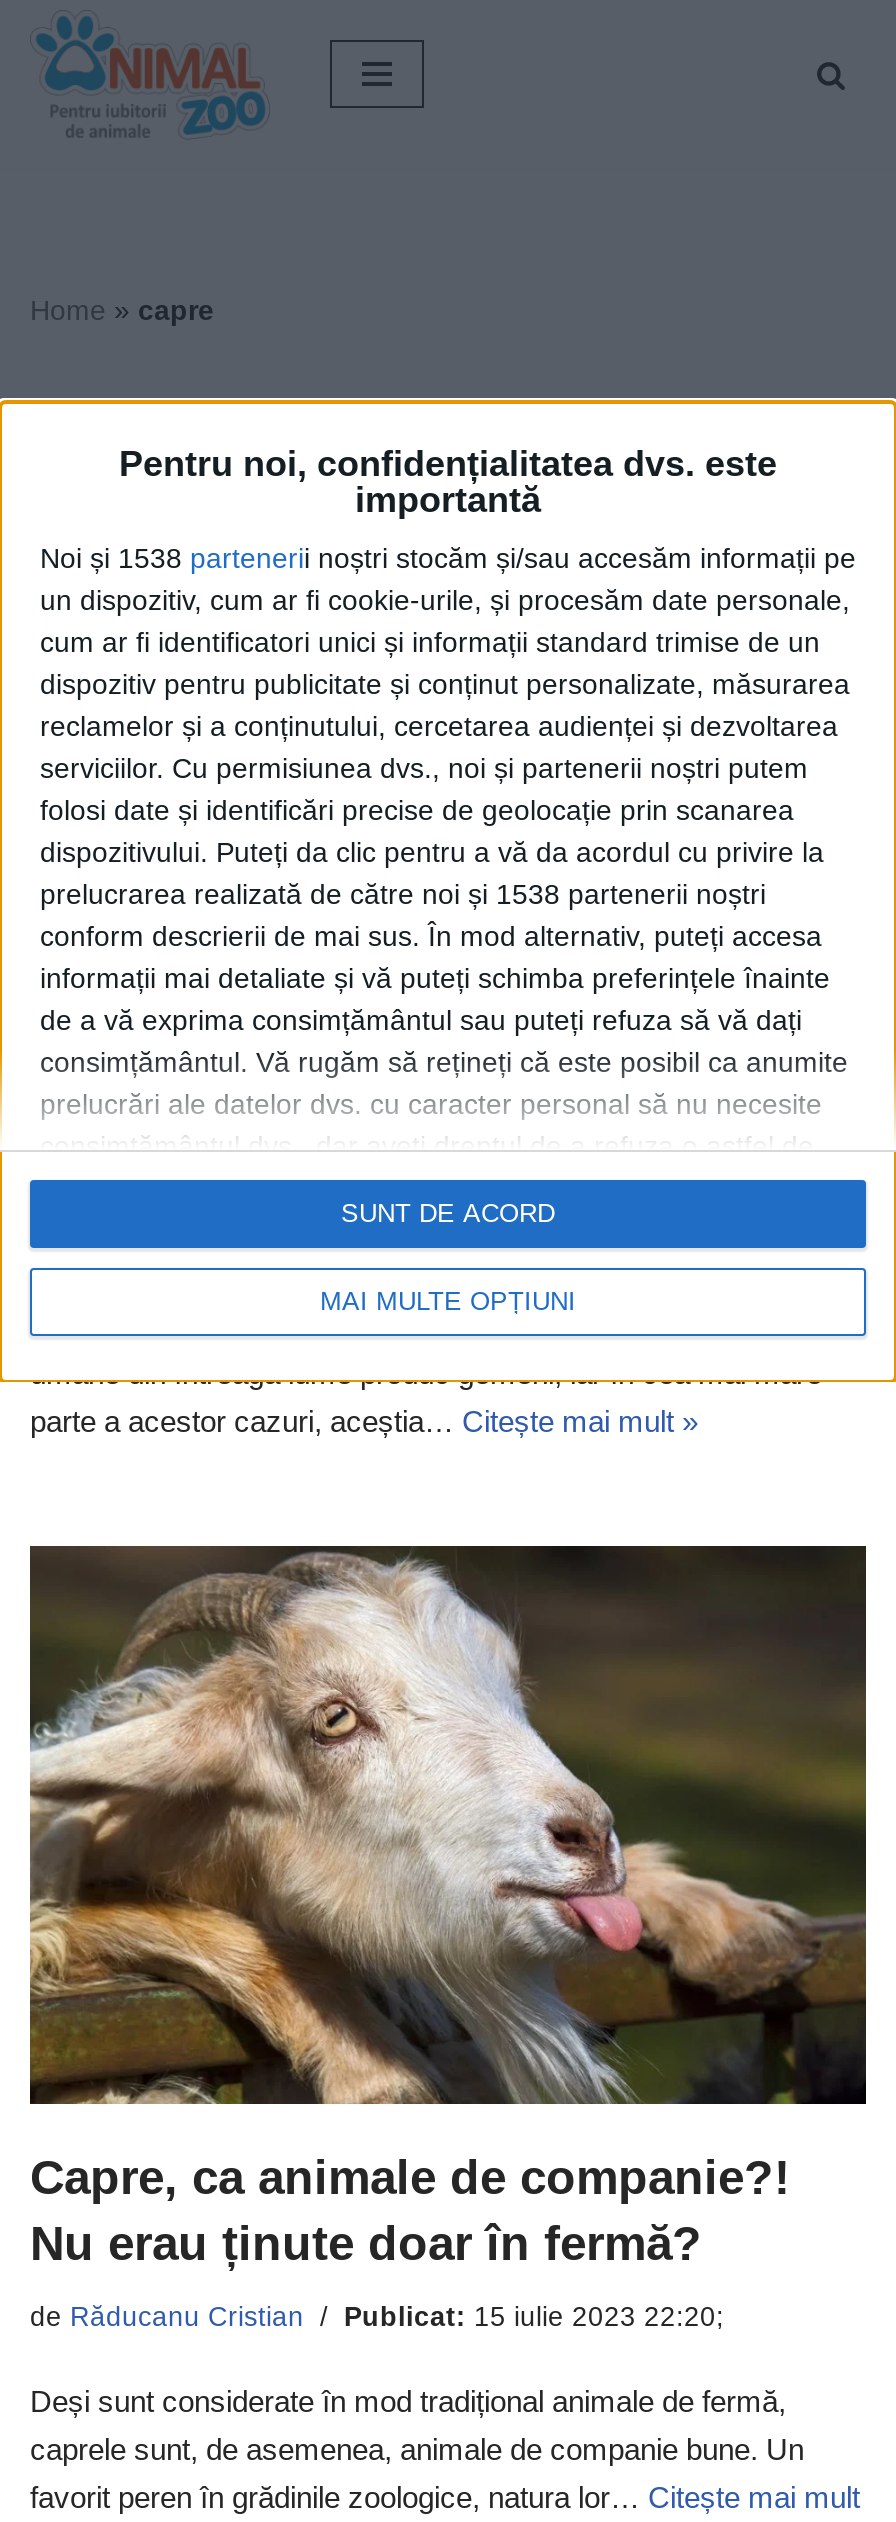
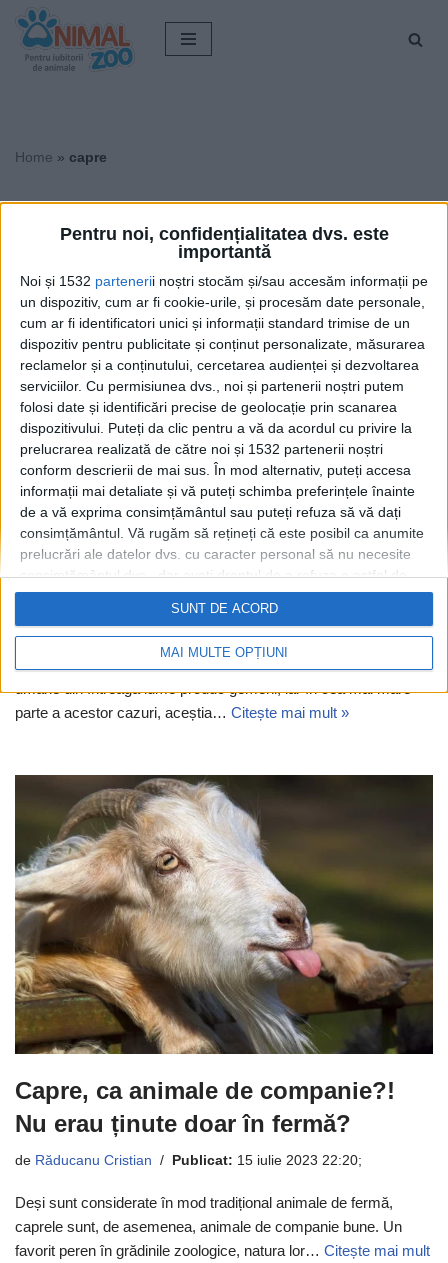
[40,543,856,575] Noi și 1538 parteneri i noștri stocăm și/sau accesăm informații pe -> [20,273,428,289] Noi și 1532 parteneri i noștri stocăm și/sau accesăm informații pe
[40,879,766,911] prelucrarea realizată de către noi și 1538 partenerii noștri -> [20,441,383,457] prelucrarea realizată de către noi și 1532 partenerii noștri

